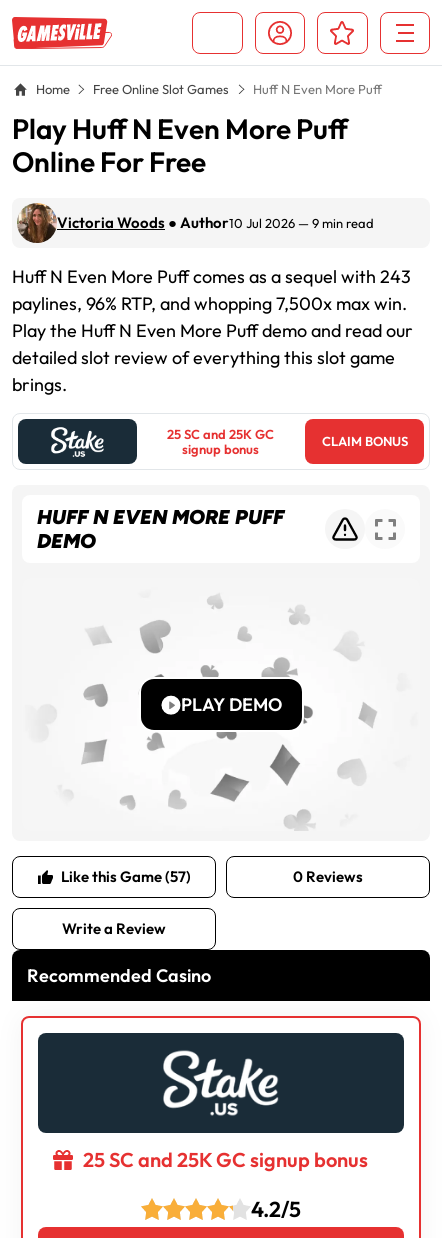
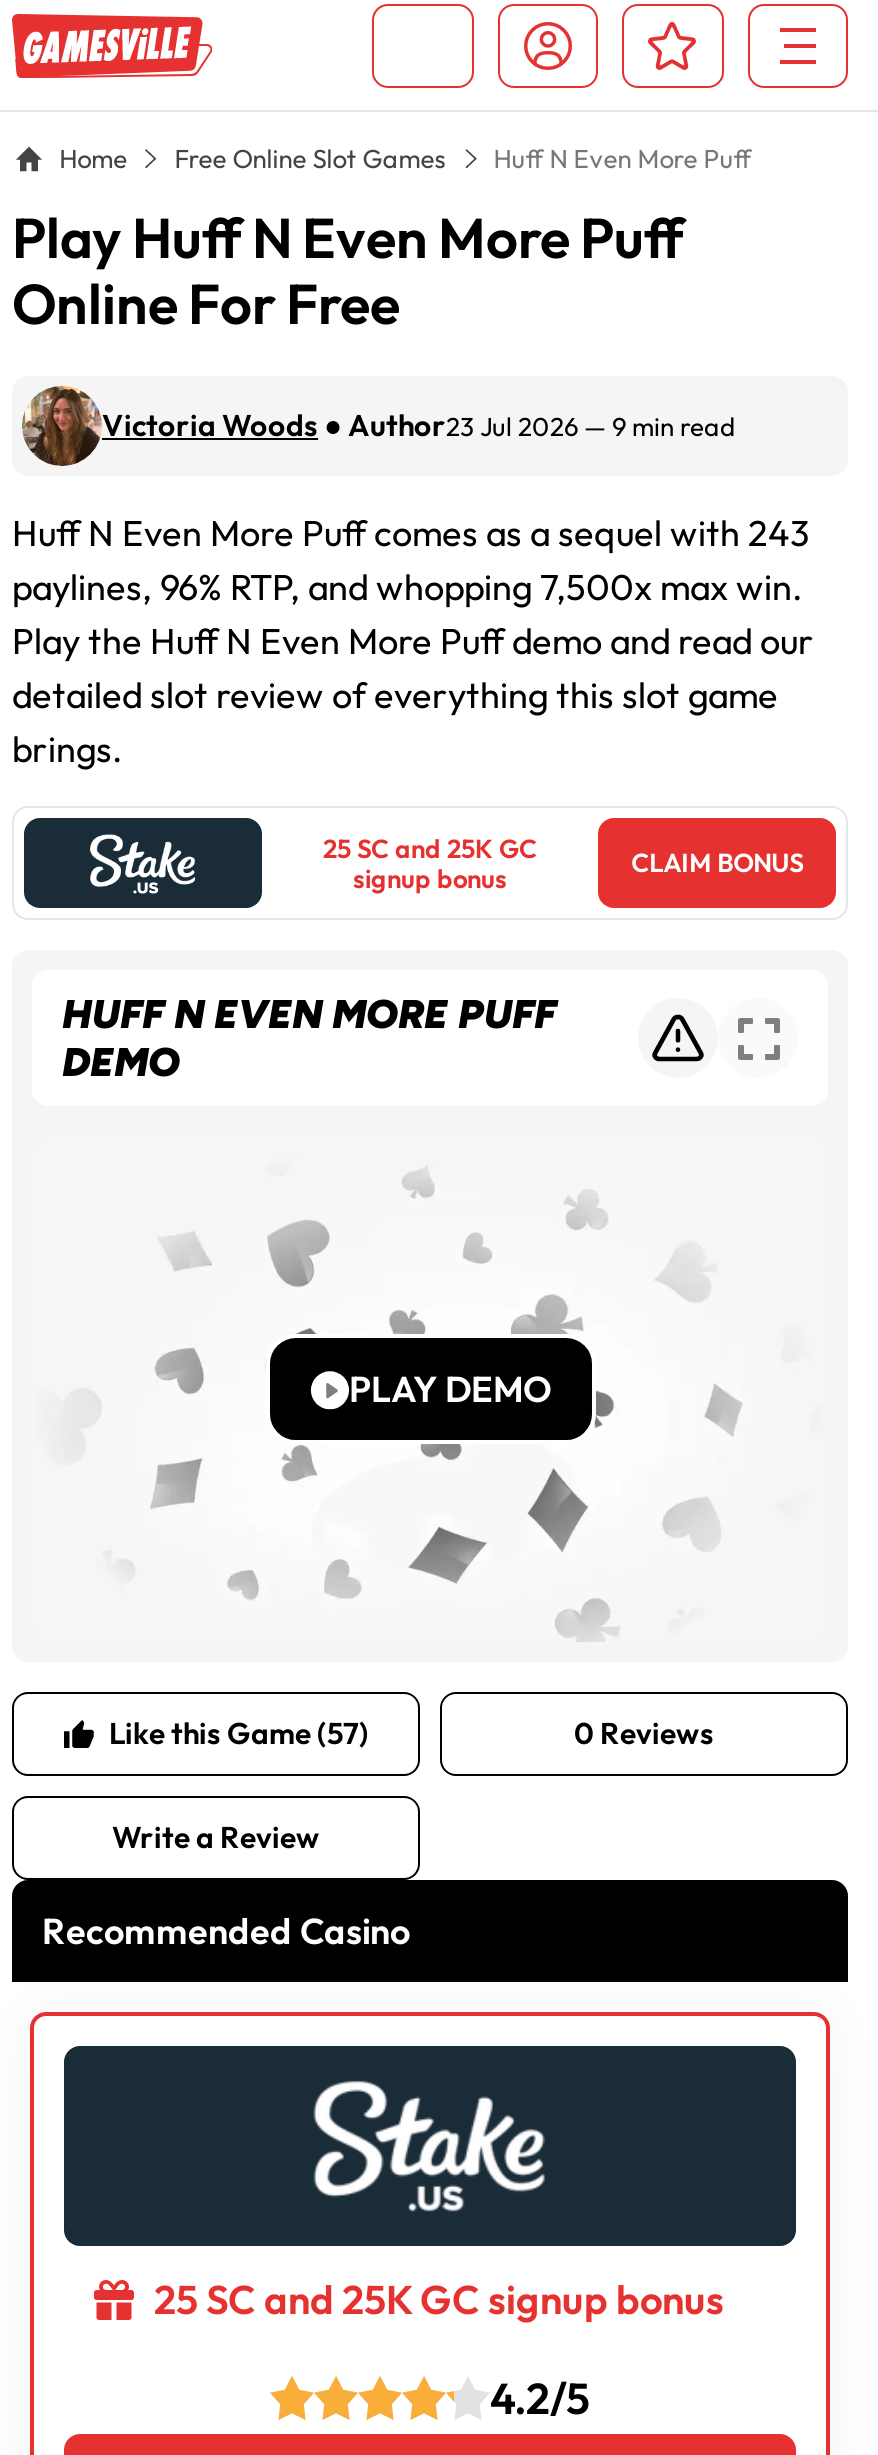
[57,213,374,232] Victoria Woods Author10 Jul 2026 9 min read -> [102,406,736,444] Victoria Woods Author23 Jul 2026 9 min read

